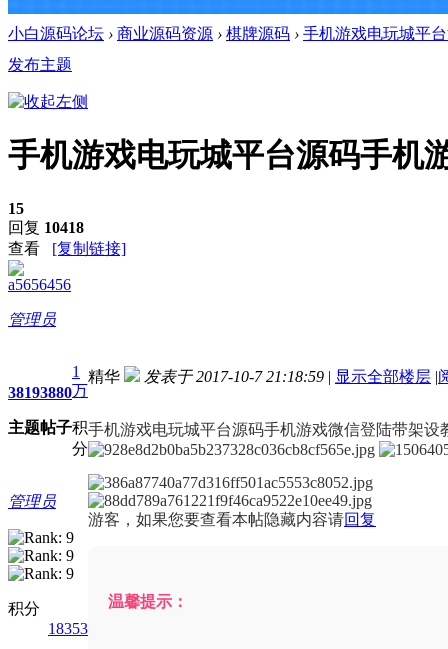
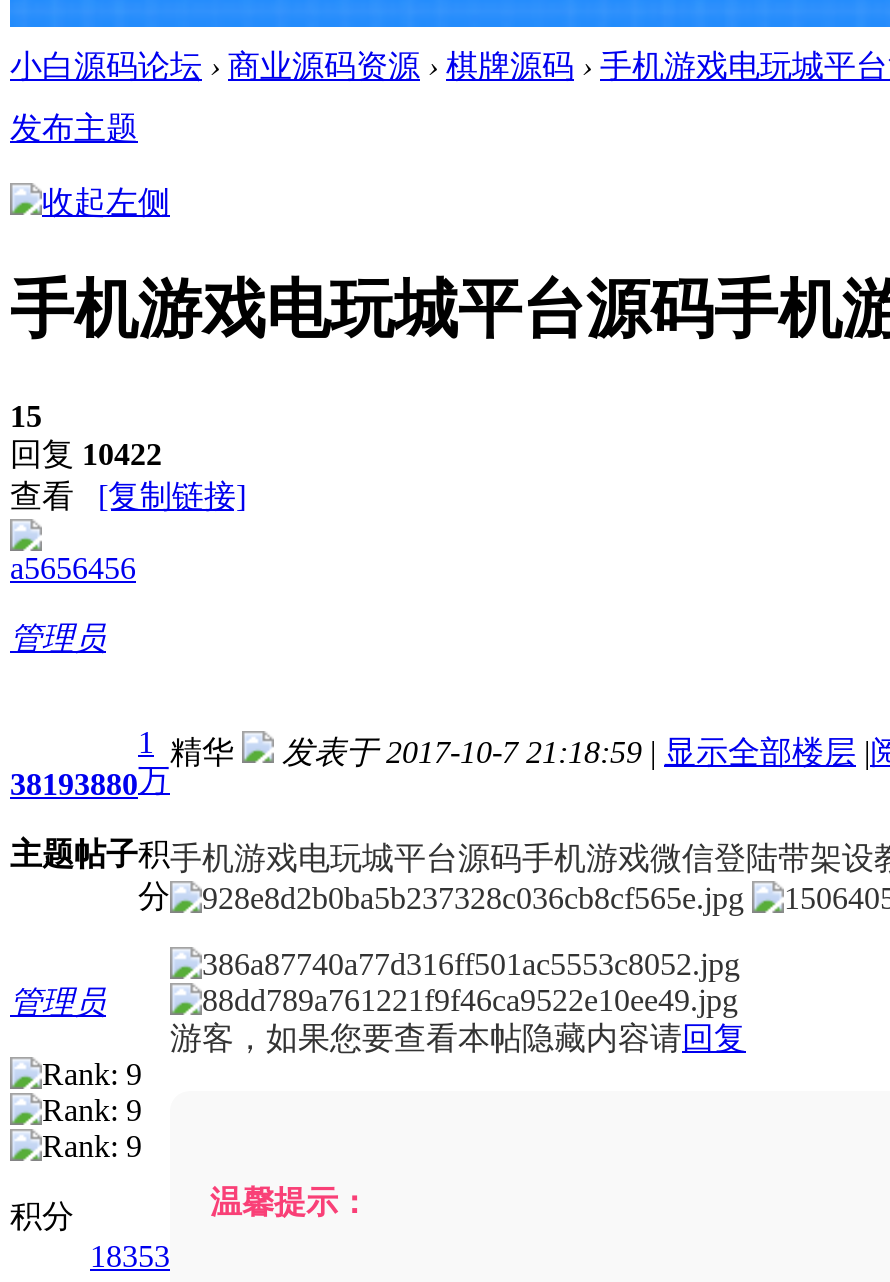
[8,218,84,235] 回复10418 -> [10,436,162,470] 回复10422

